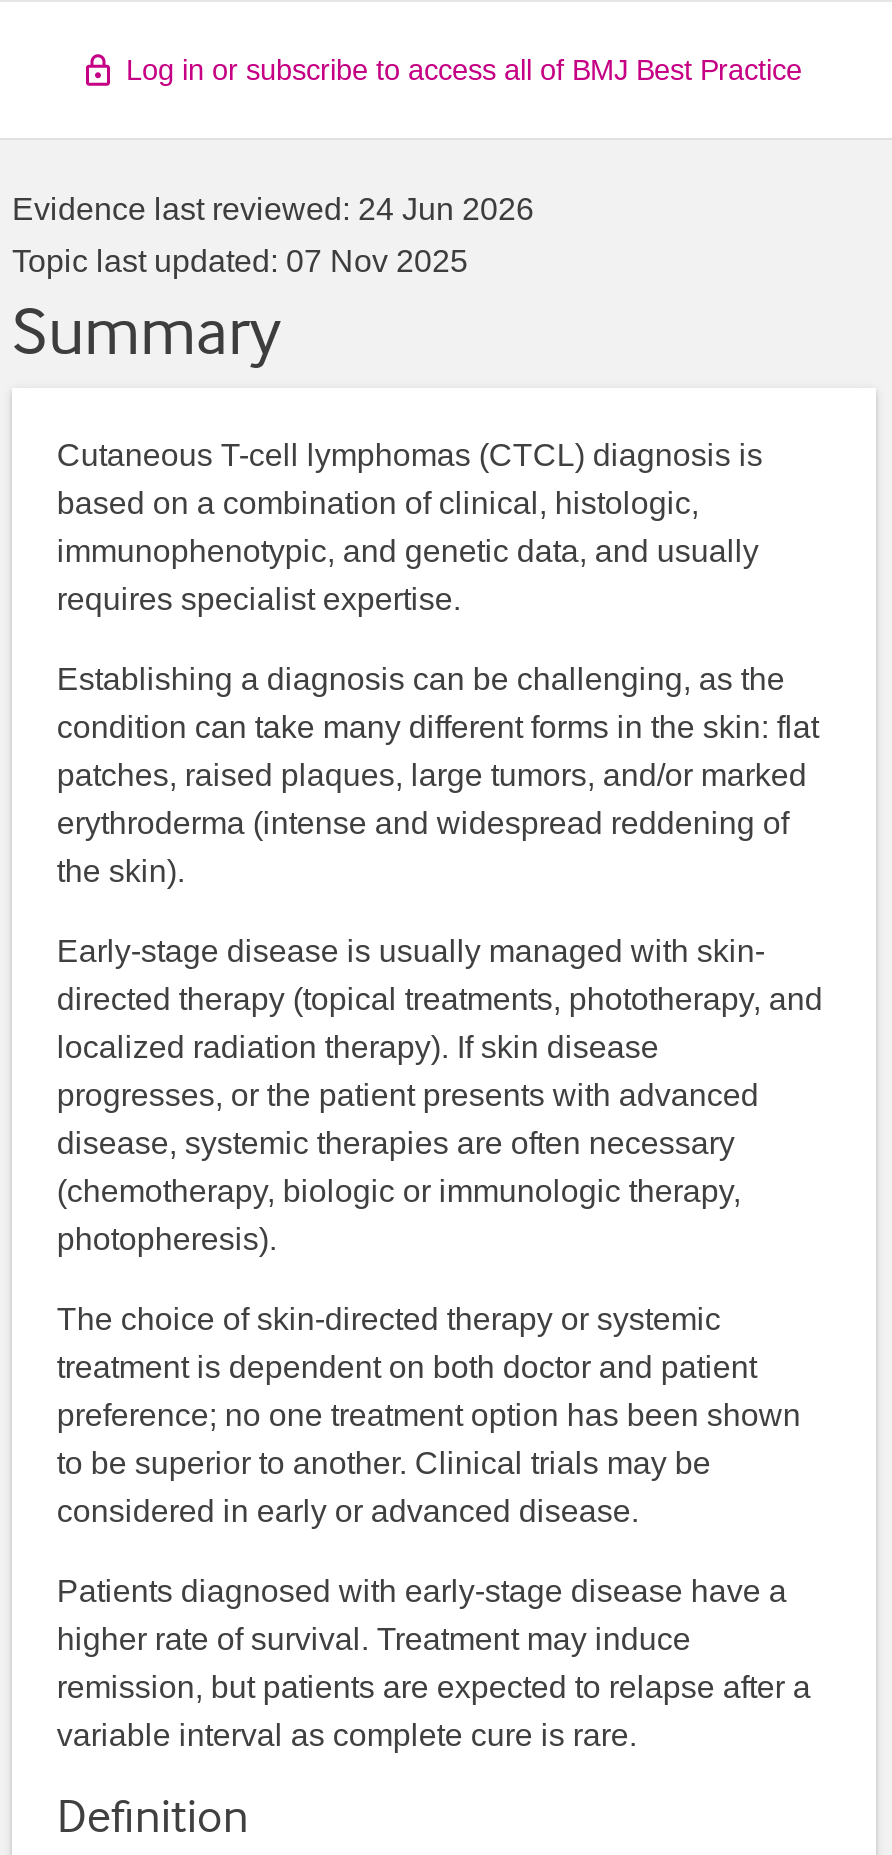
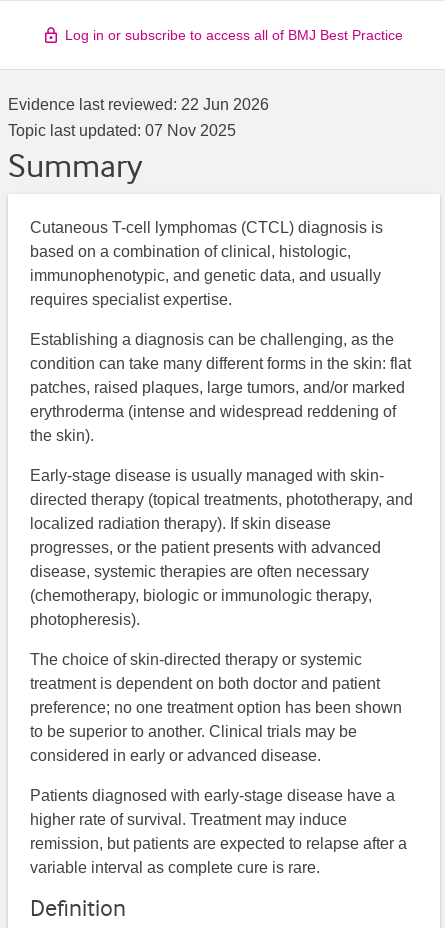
[12,192,534,226] Evidence last reviewed: 24 Jun 2026 -> [8,96,269,113] Evidence last reviewed: 22 Jun 2026

